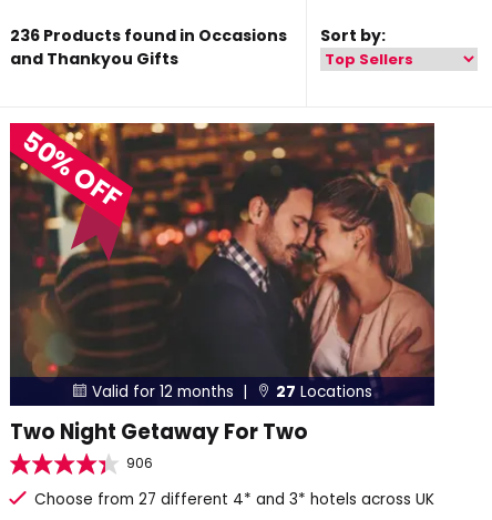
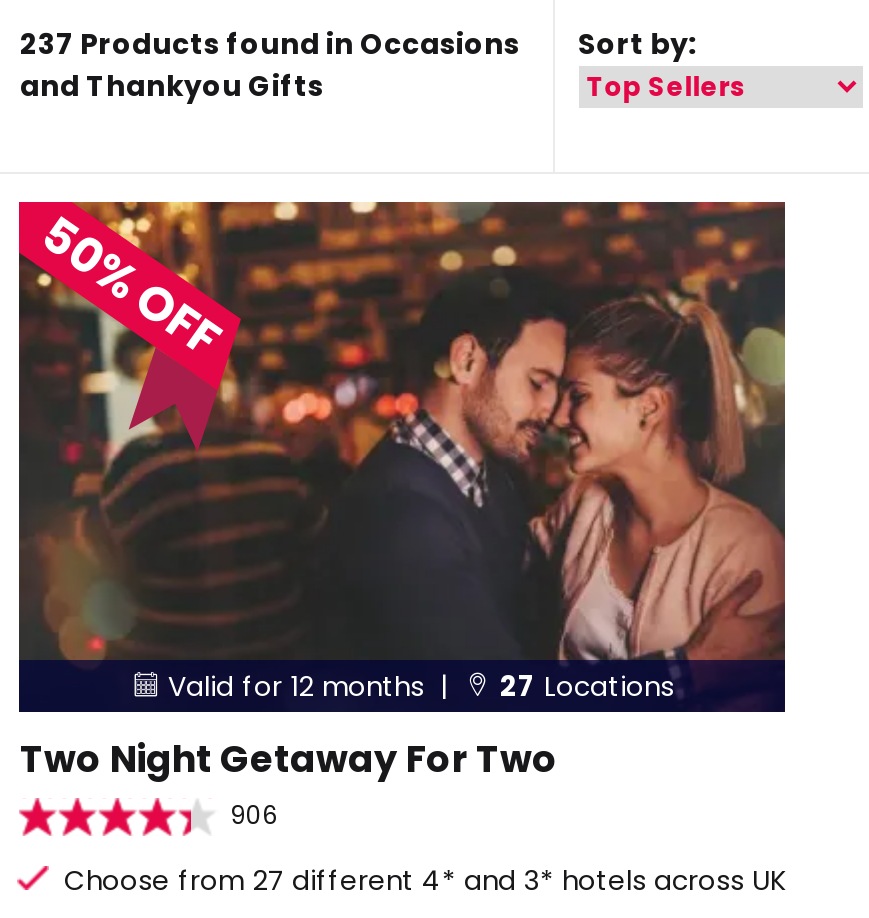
[10,25,287,47] 236 Products found in Occasions -> [20,24,520,64] 237 Products found in Occasions

